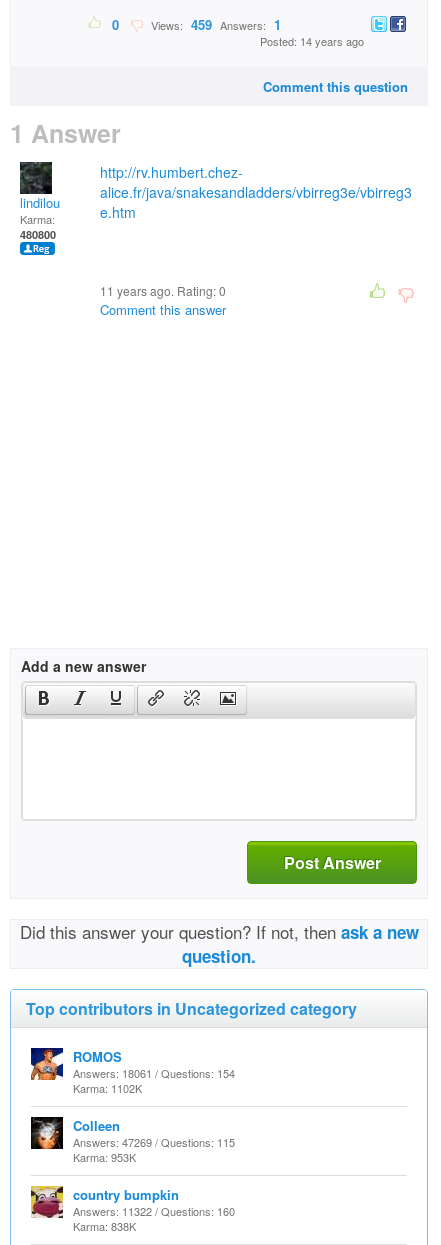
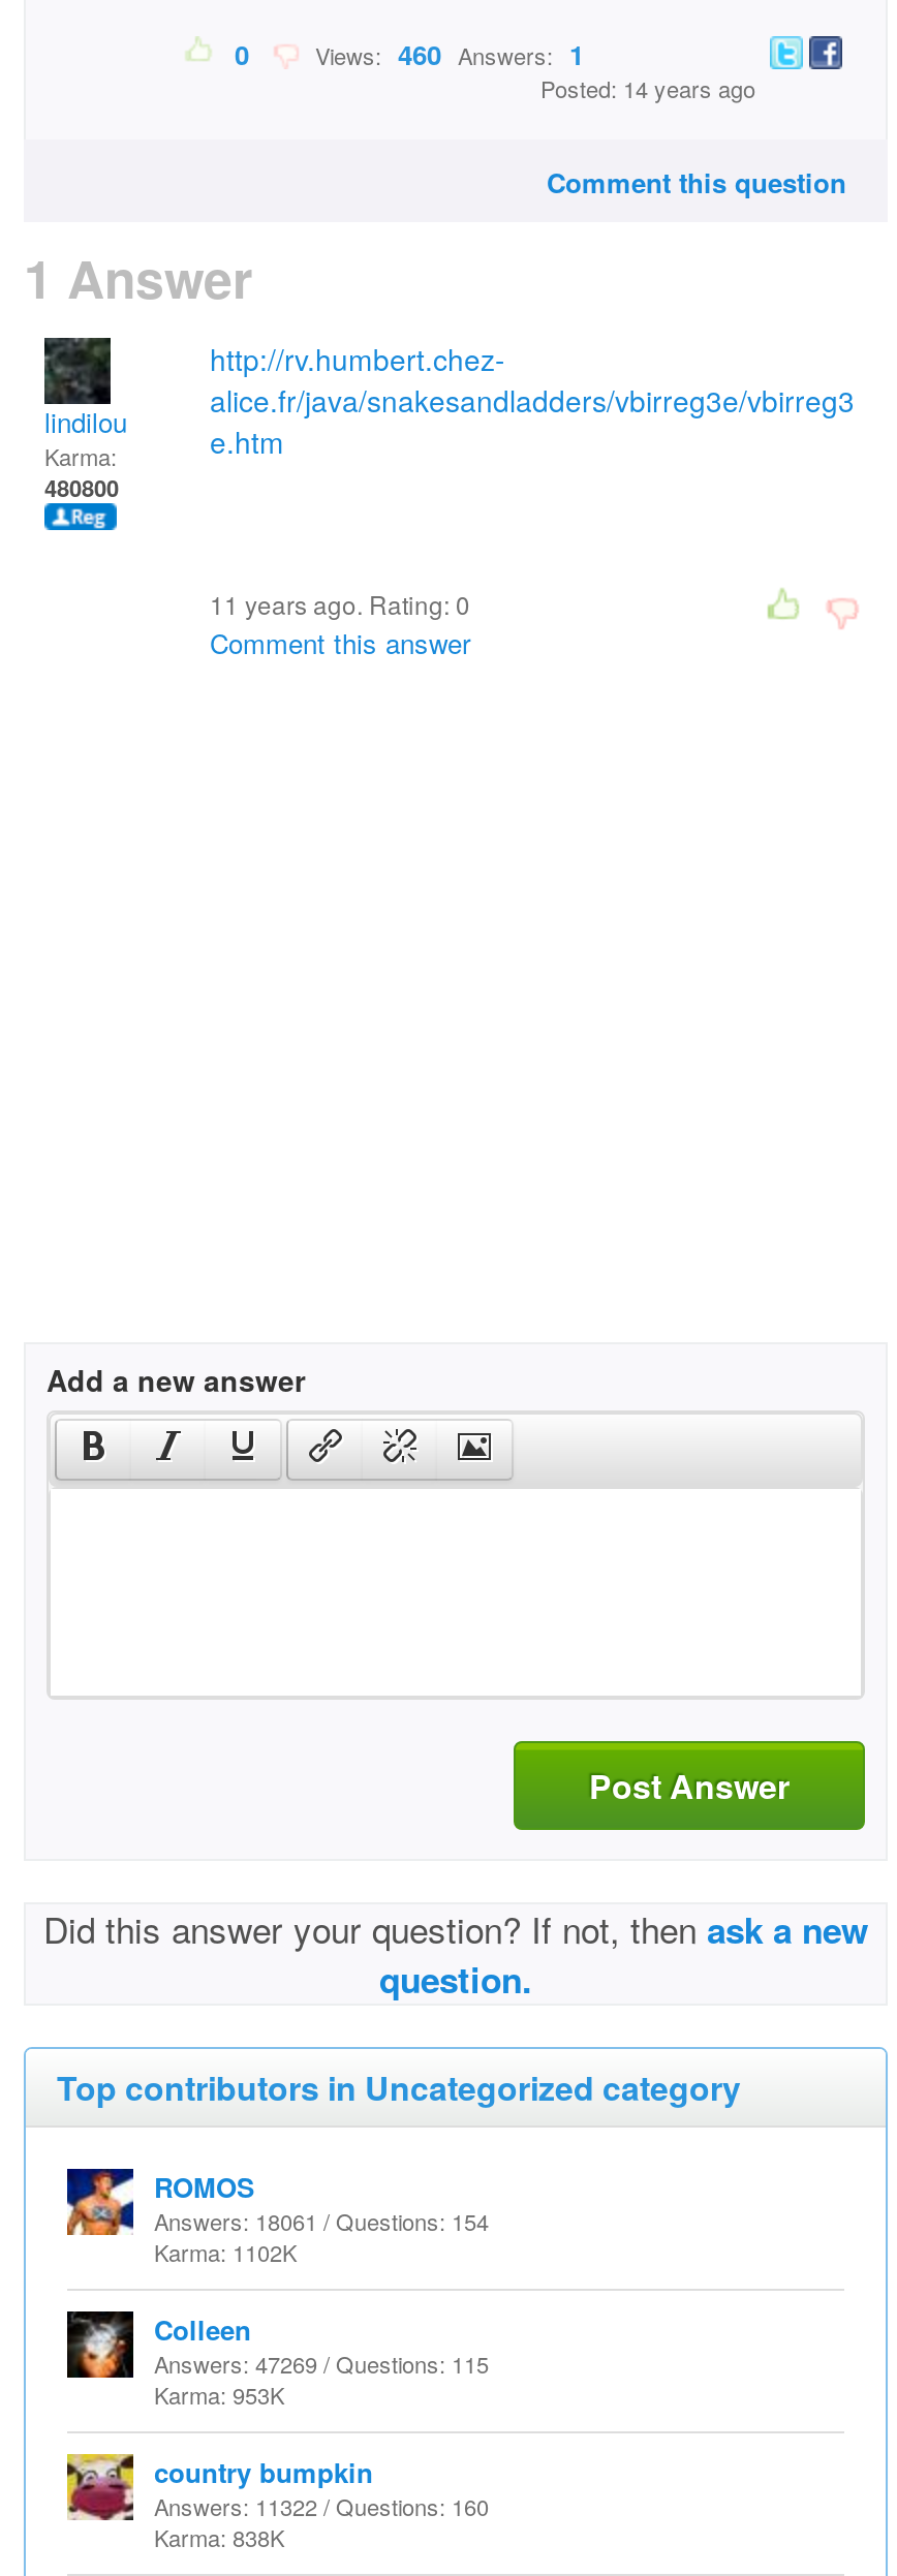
[145,15,281,34] Views: 459 Answers: 1 -> [303,34,584,74] Views: 460 Answers: 1

